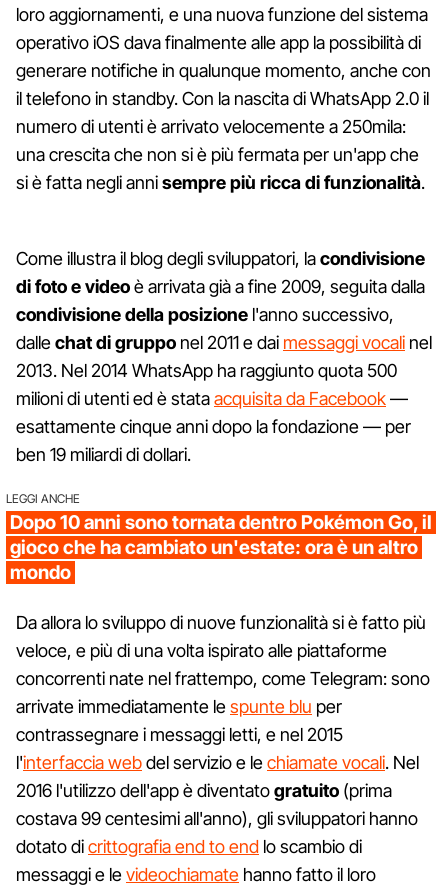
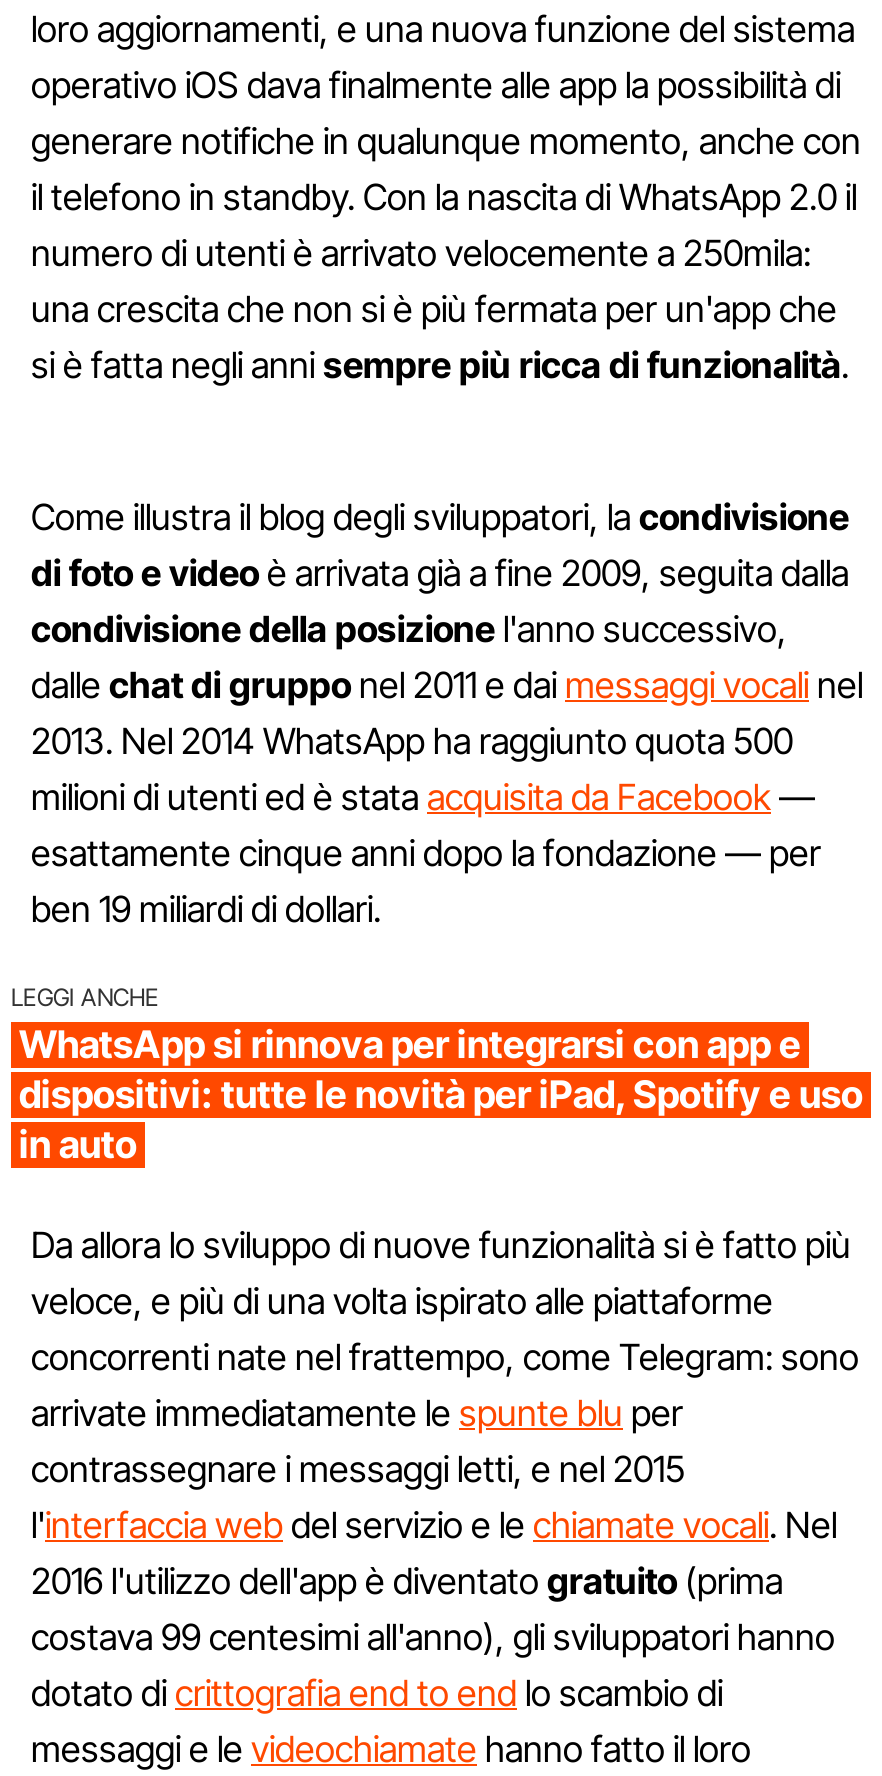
[10,511,432,584] Dopo 10 anni sono tornata dentro Pokémon Go, il | gioco che ha cambiato un'estate: ora è un altro | mondo -> [19,1022,863,1168] WhatsApp si rinnova per integrarsi con app e | dispositivi: tutte le novità per iPad, Spotify e uso | in auto

